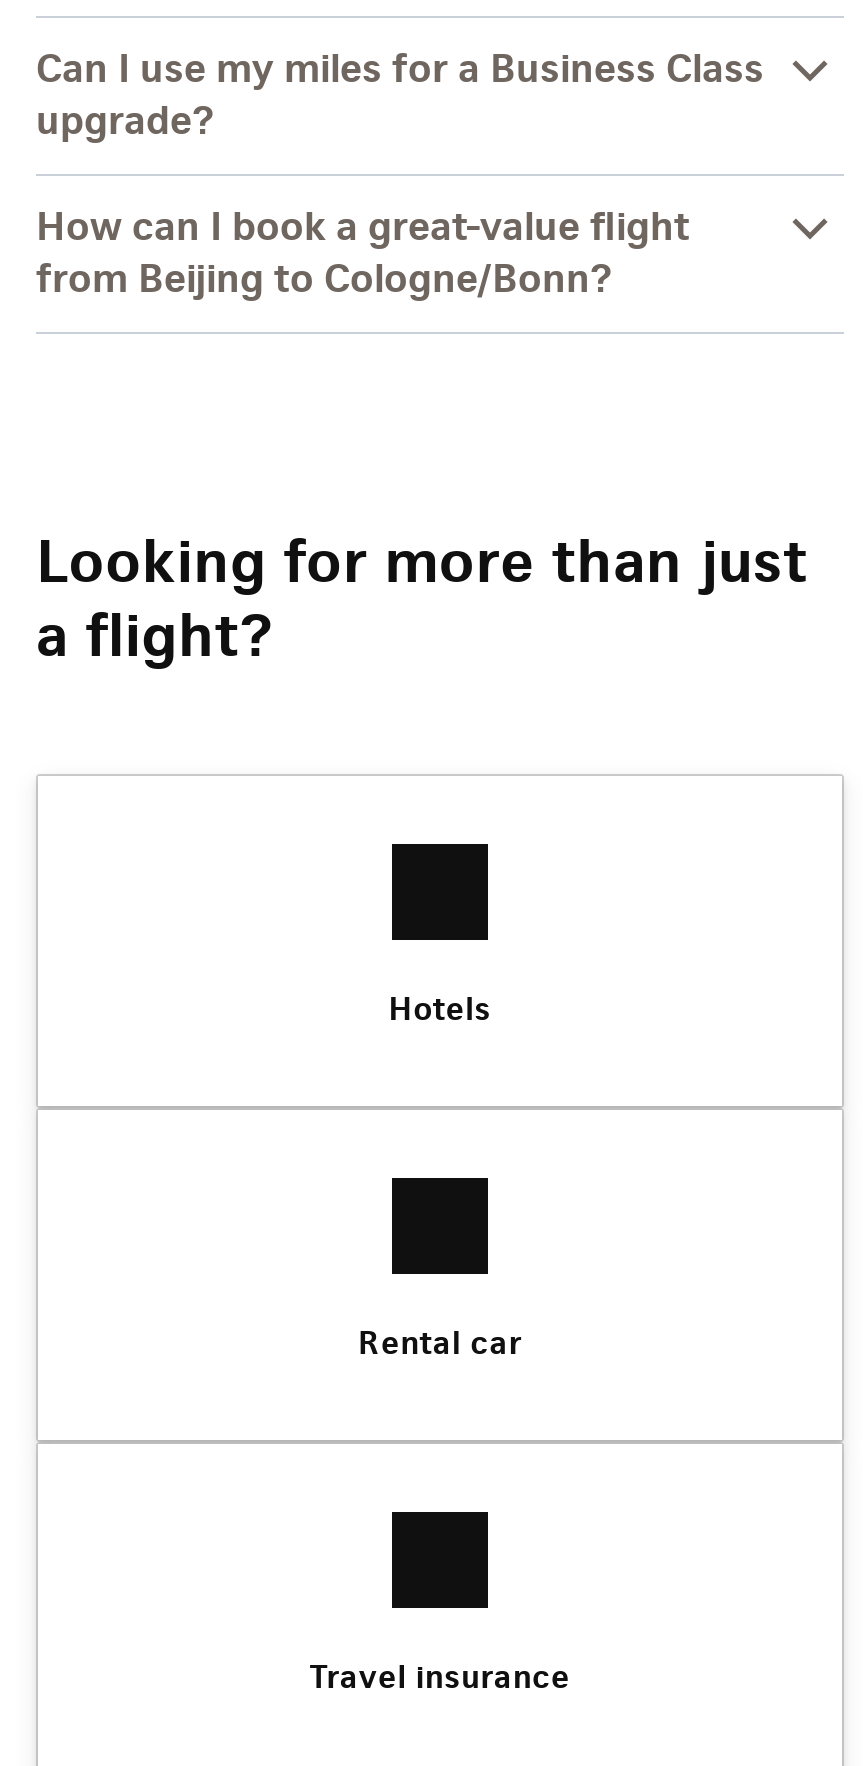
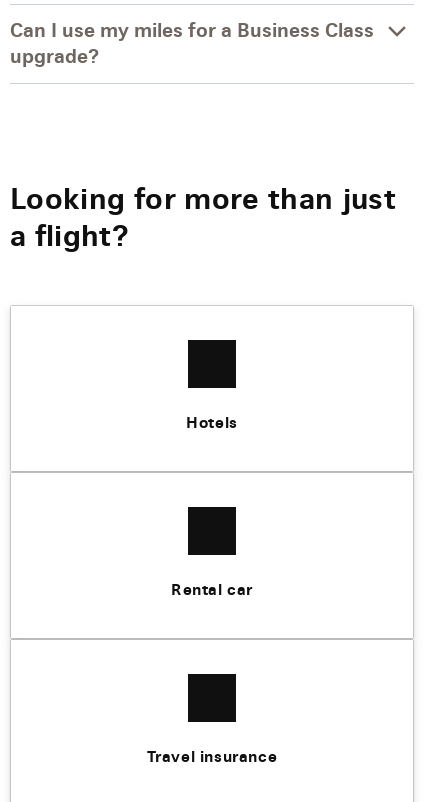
[36,201,690,303] How can I book a great-value flight | from Beijing to Cologne/Bonn? -> none

